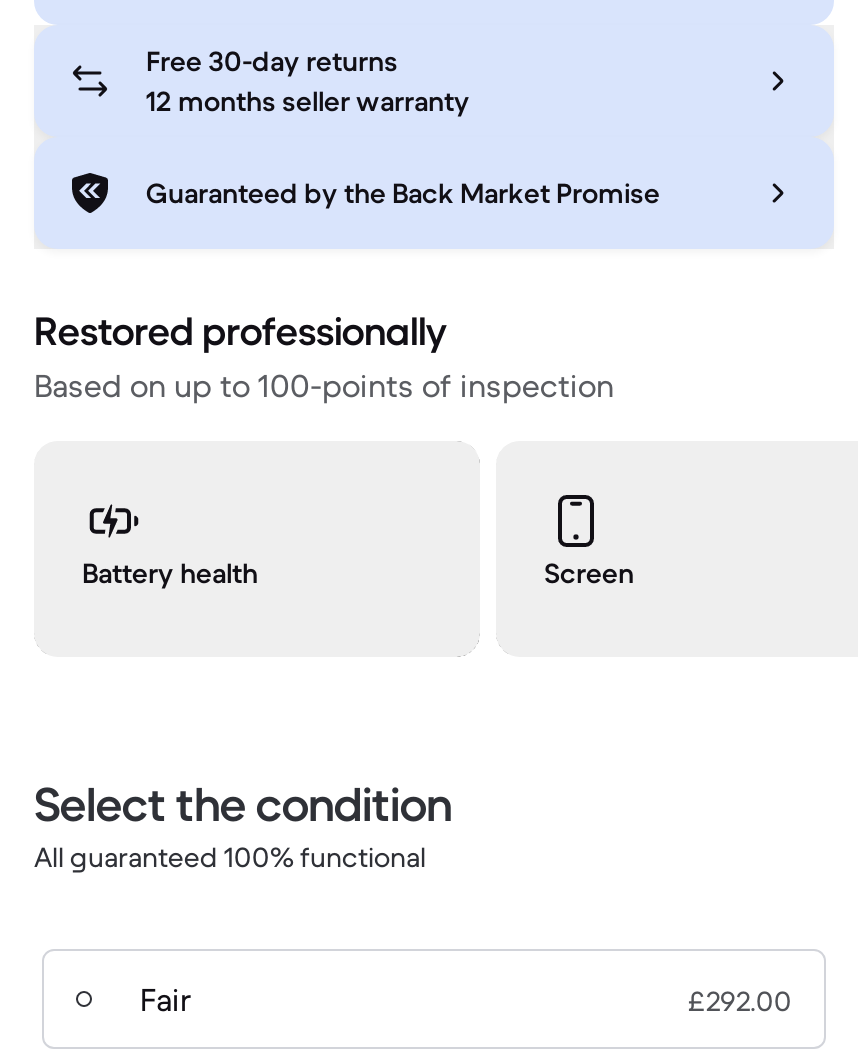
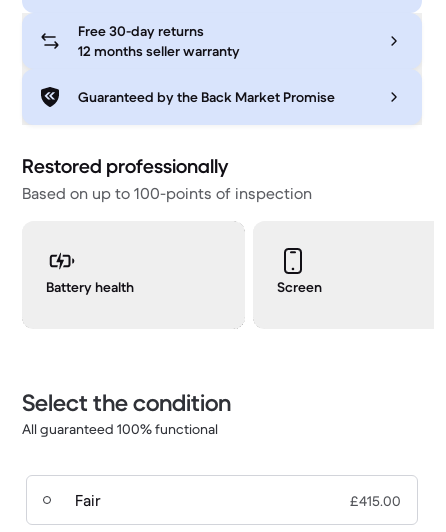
[688,984,792,1020] £292.00 -> [350,492,401,510] £415.00

